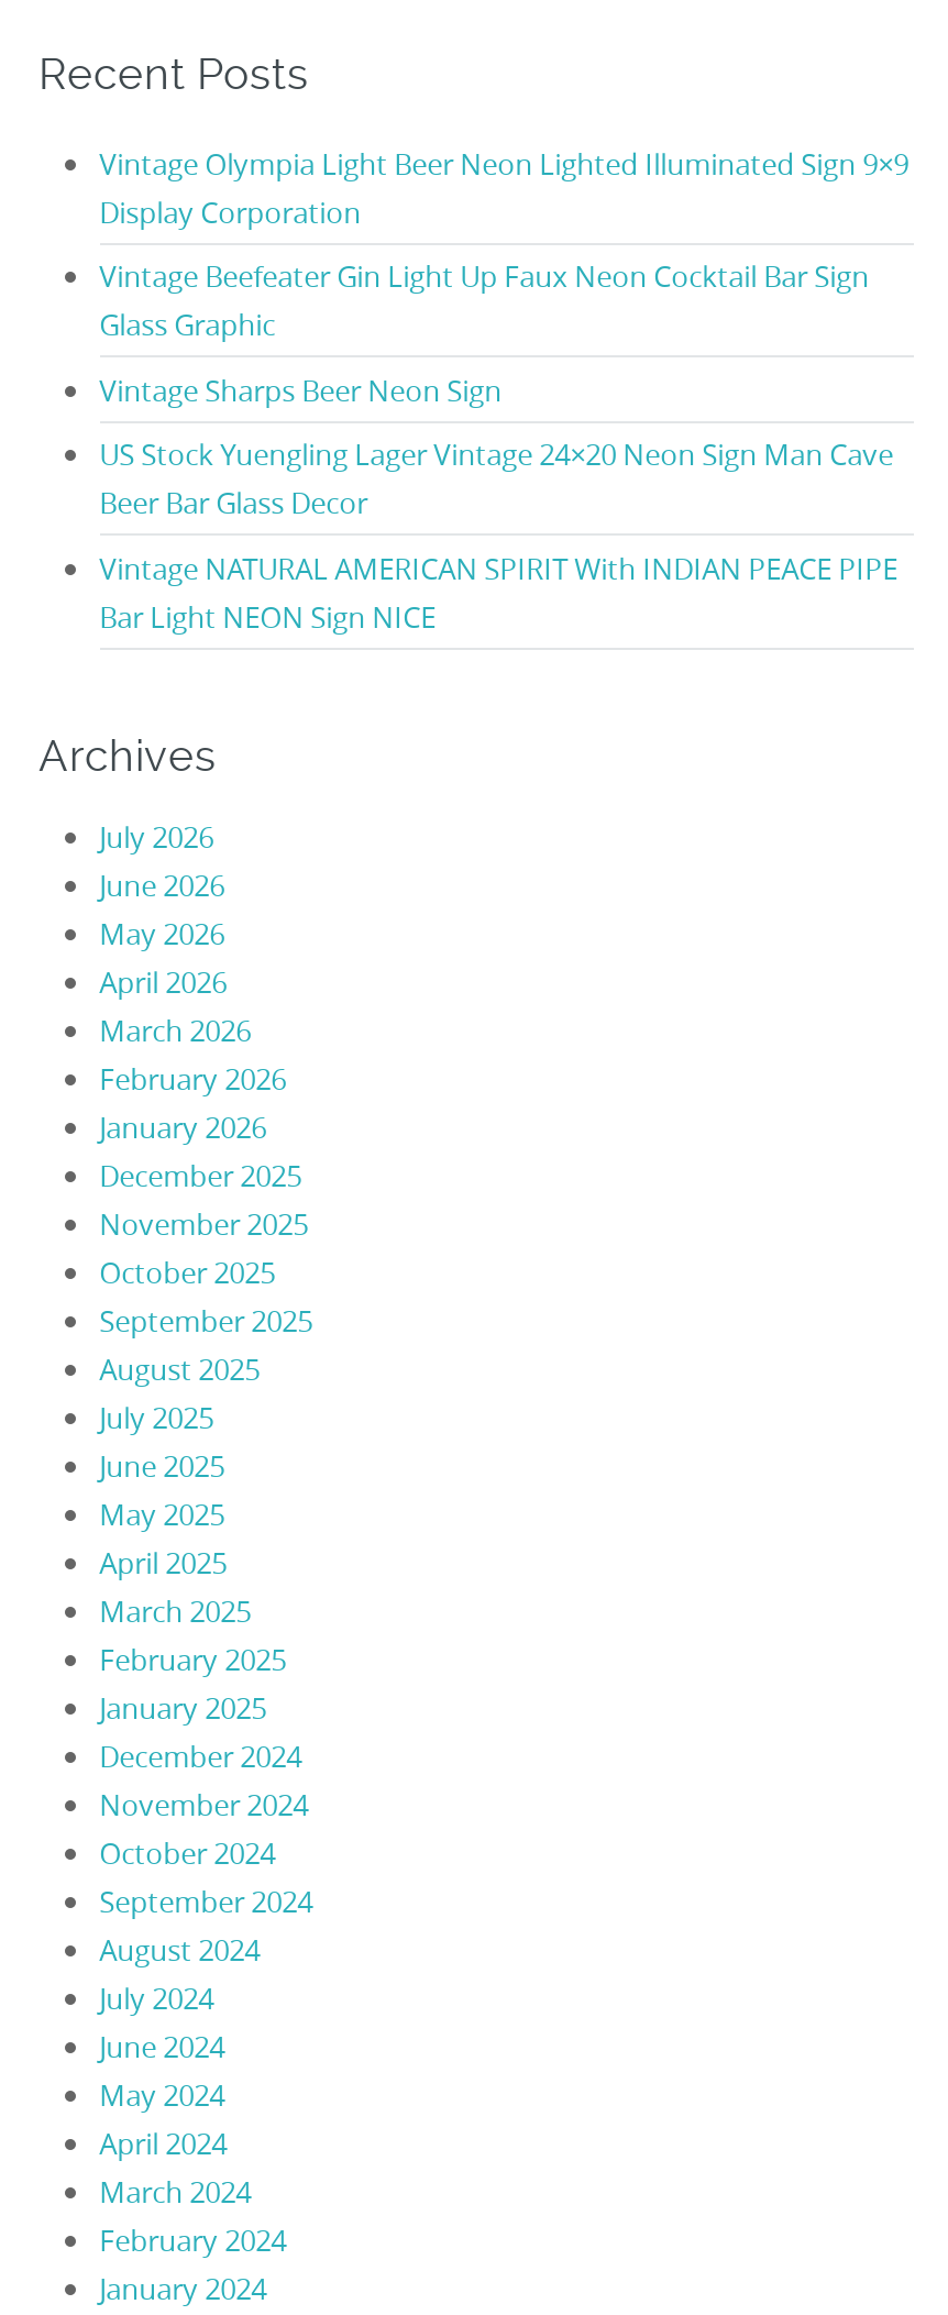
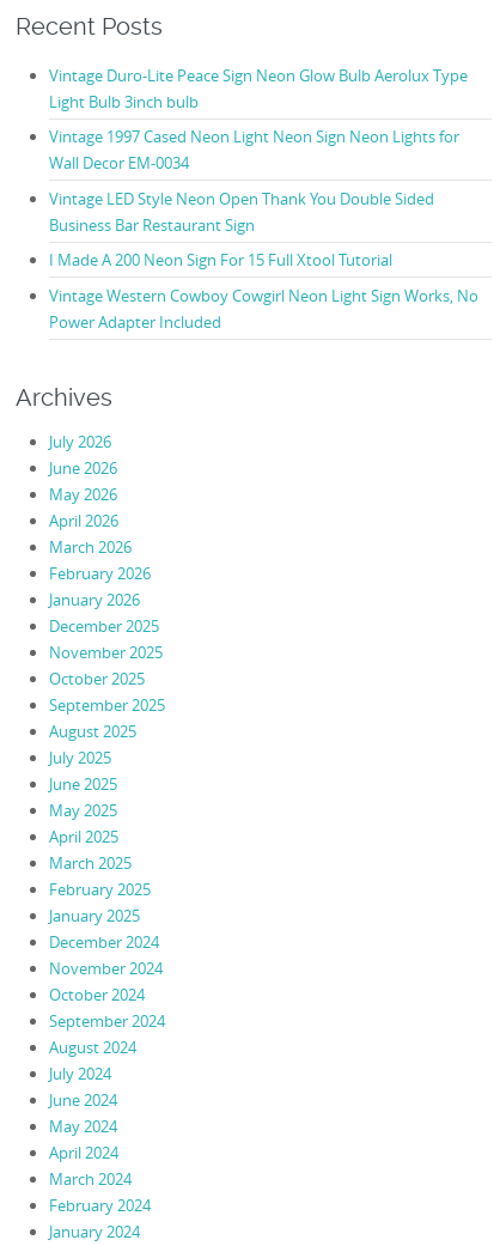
[99,143,909,231] Vintage Olympia Light Beer Neon Lighted Illuminated Sign 9×9 | Display Corporation -> [49,64,467,112] Vintage Duro-Lite Peace Sign Neon Glow Bulb Aerolux Type | Light Bulb 3inch bulb
[99,256,869,344] Vintage Beefeater Gin Light Up Faux Neon Cocktail Bar Sign | Glass Graphic -> [49,126,459,174] Vintage 1997 Cased Neon Light Neon Sign Neon Lights for | Wall Decor EM-0034
[99,370,502,409] Vintage Sharps Beer Neon Sign -> [49,187,434,235] Vintage LED Style Neon Open Thank You Double Sided | Business Bar Restaurant Sign
[99,435,893,523] US Stock Yuengling Lager Vintage 24×20 Neon Sign Man Cave | Beer Bar Glass Decor -> [49,249,392,271] I Made A 200 Neon Sign For 15 Full Xtool Tutorial
[99,548,898,636] Vintage NATURAL AMERICAN SPIRIT With INDIAN PEACE PIPE | Bar Light NEON Sign NICE -> [49,284,478,332] Vintage Western Cowboy Cowgirl Neon Light Sign Works, No | Power Adapter Included

